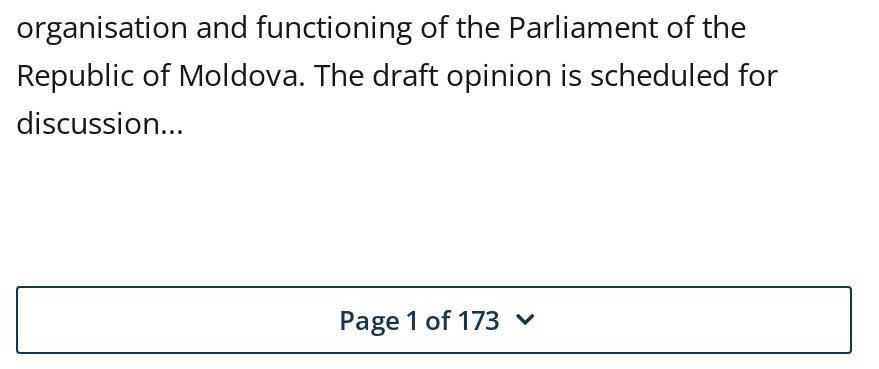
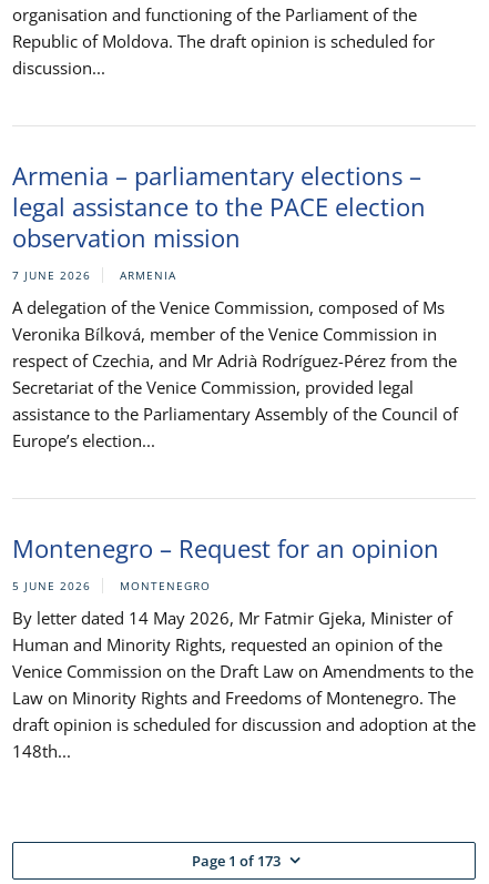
none -> [12,159,476,762] Armenia – parliamentary elections – | legal assistance to the PACE election | observation mission | 7 JUNE 2026 | ARMENIA | A delegation of the Venice Commission, composed of Ms | Veronika Bílková, member of the Venice Commission in | respect of Czechia, and Mr Adrià Rodríguez-Pérez from the | Secretariat of the Venice Commission, provided legal | assistance to the Parliamentary Assembly of the Council of | Europe’s election... | Montenegro – Request for an opinion | 5 JUNE 2026 | MONTENEGRO | By letter dated 14 May 2026, Mr Fatmir Gjeka, Minister of | Human and Minority Rights, requested an opinion of the | Venice Commission on the Draft Law on Amendments to the | Law on Minority Rights and Freedoms of Montenegro. The | draft opinion is scheduled for discussion and adoption at the | 148th...

